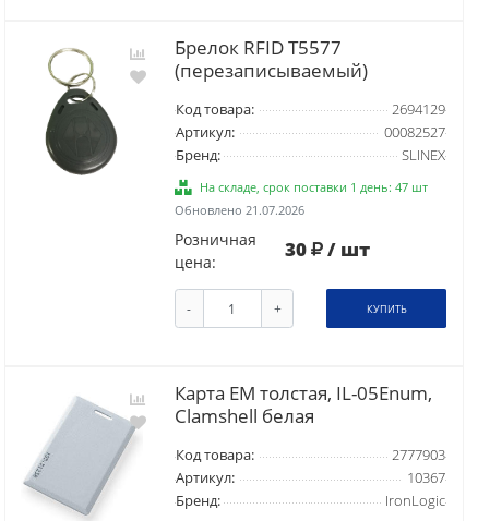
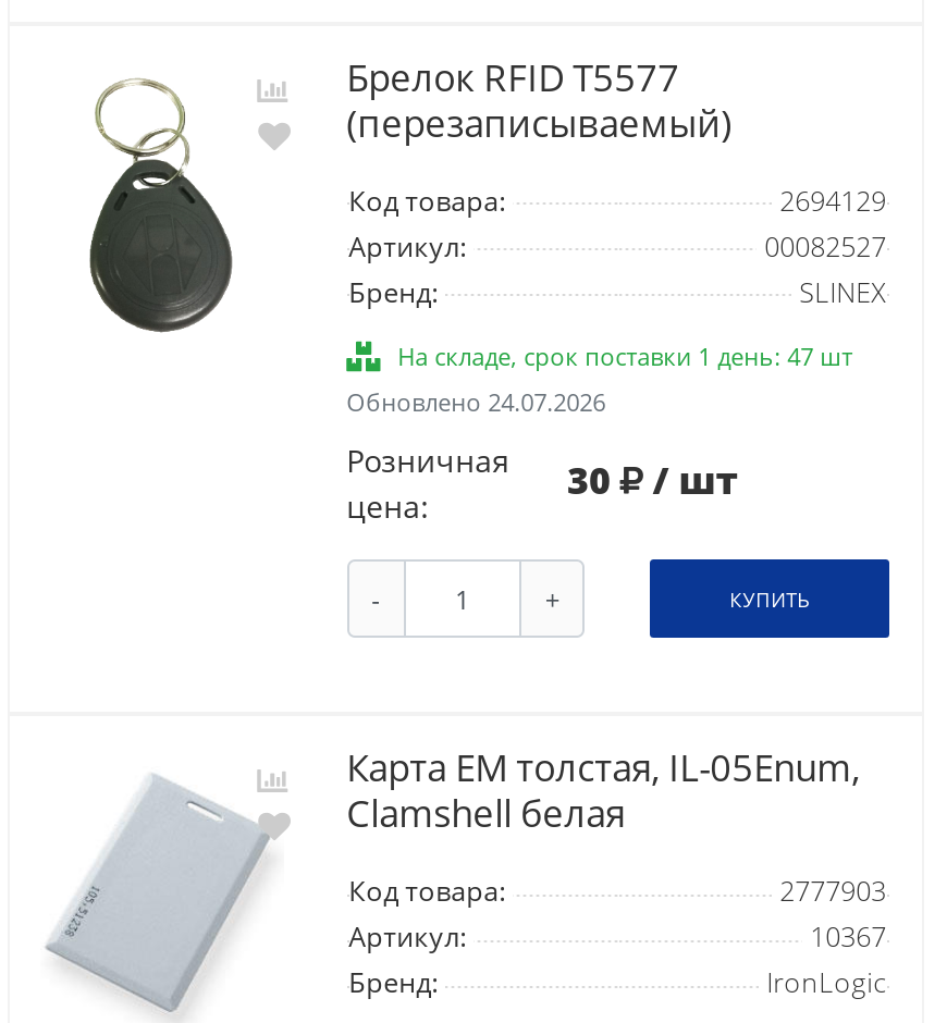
[174,201,304,218] Обновлено 21.07.2026 -> [347,385,606,417] Обновлено 24.07.2026

